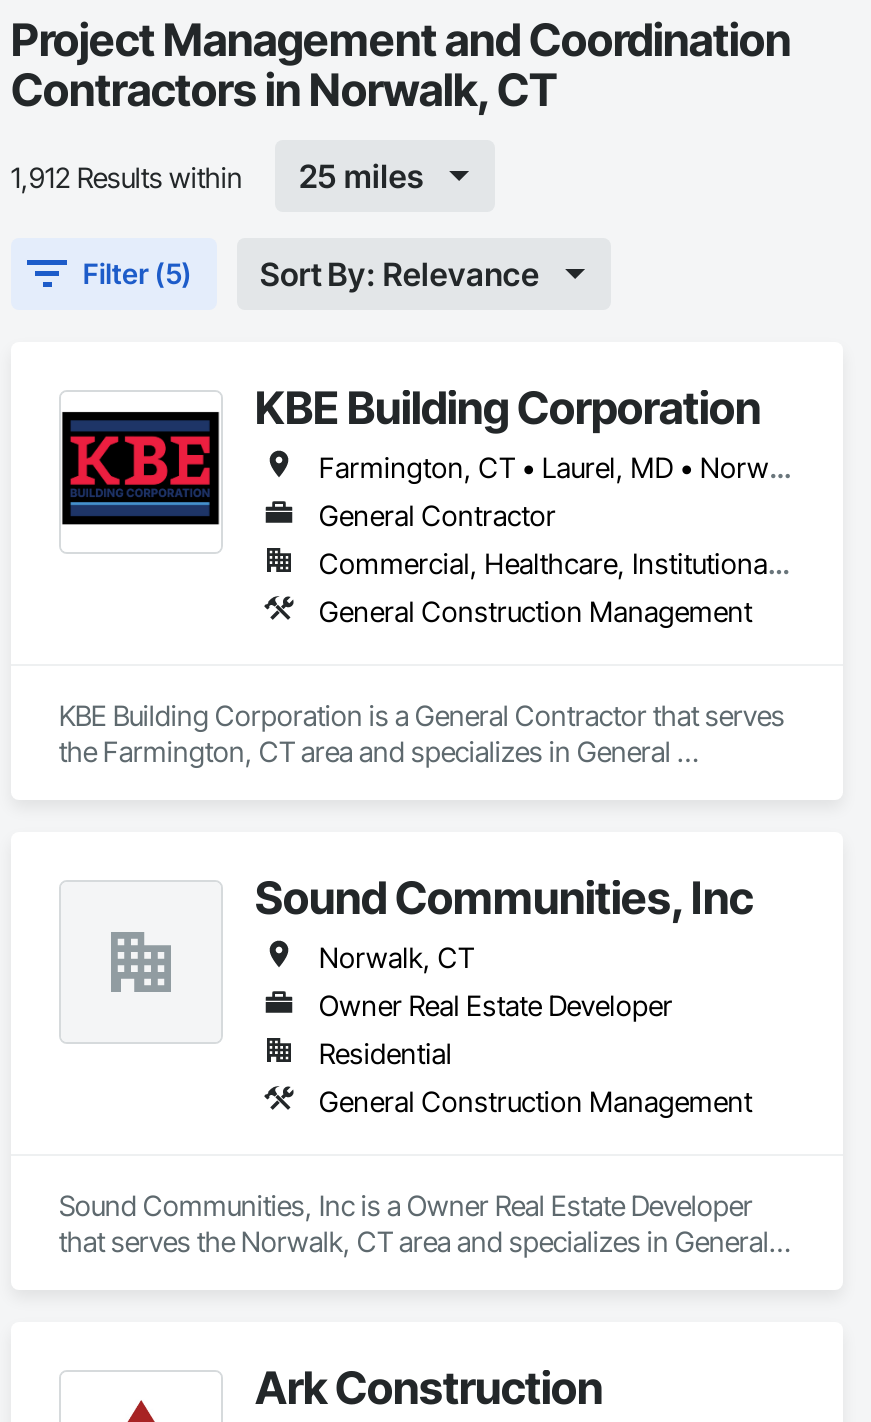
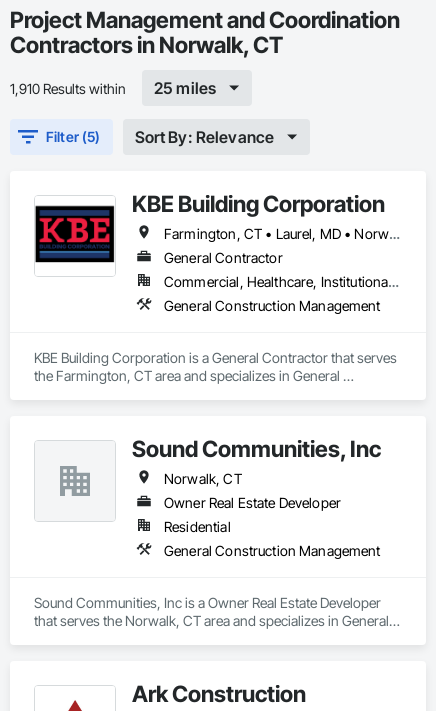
[11,159,243,193] 1,912 Results within -> [10,79,126,96] 1,910 Results within

